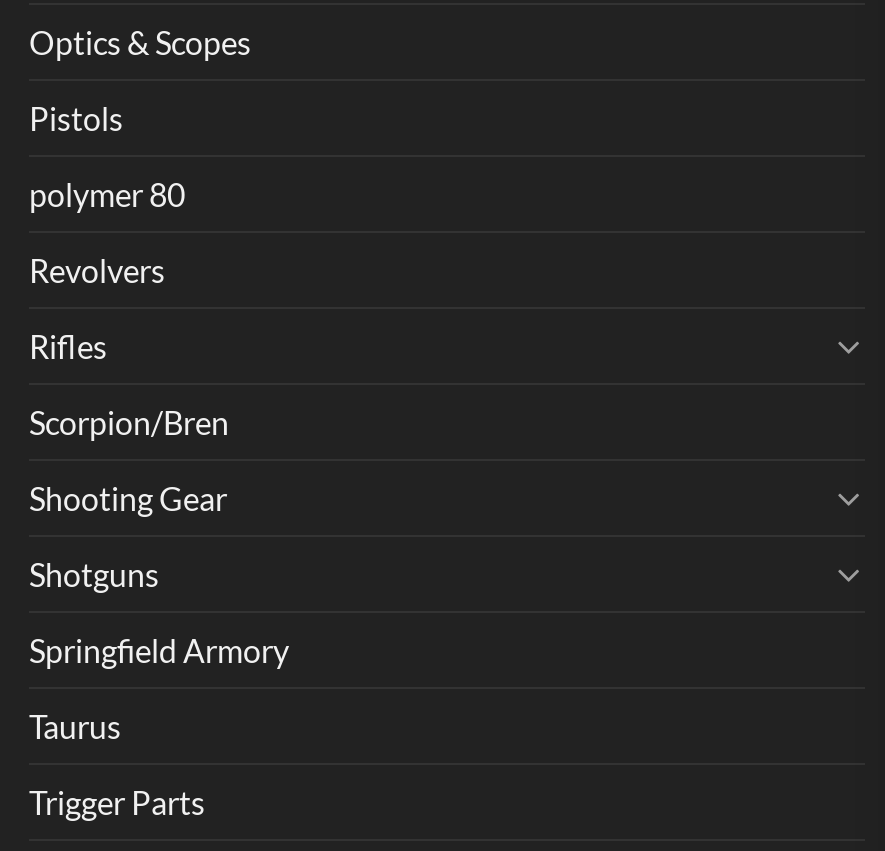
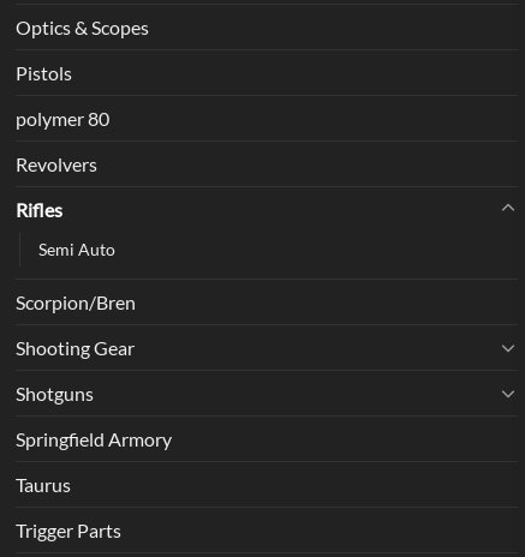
none -> [38,238,115,259] Semi Auto

